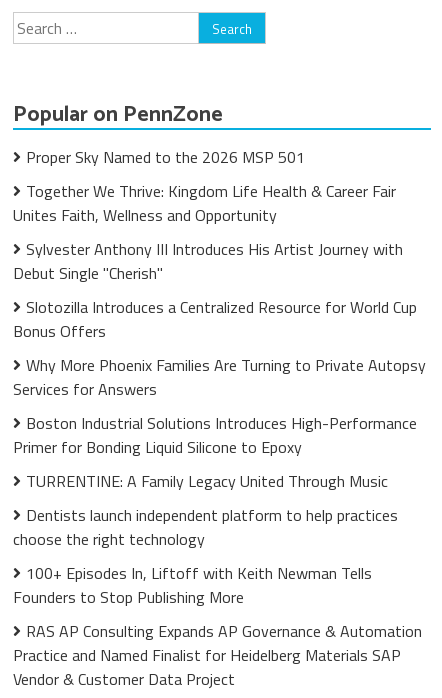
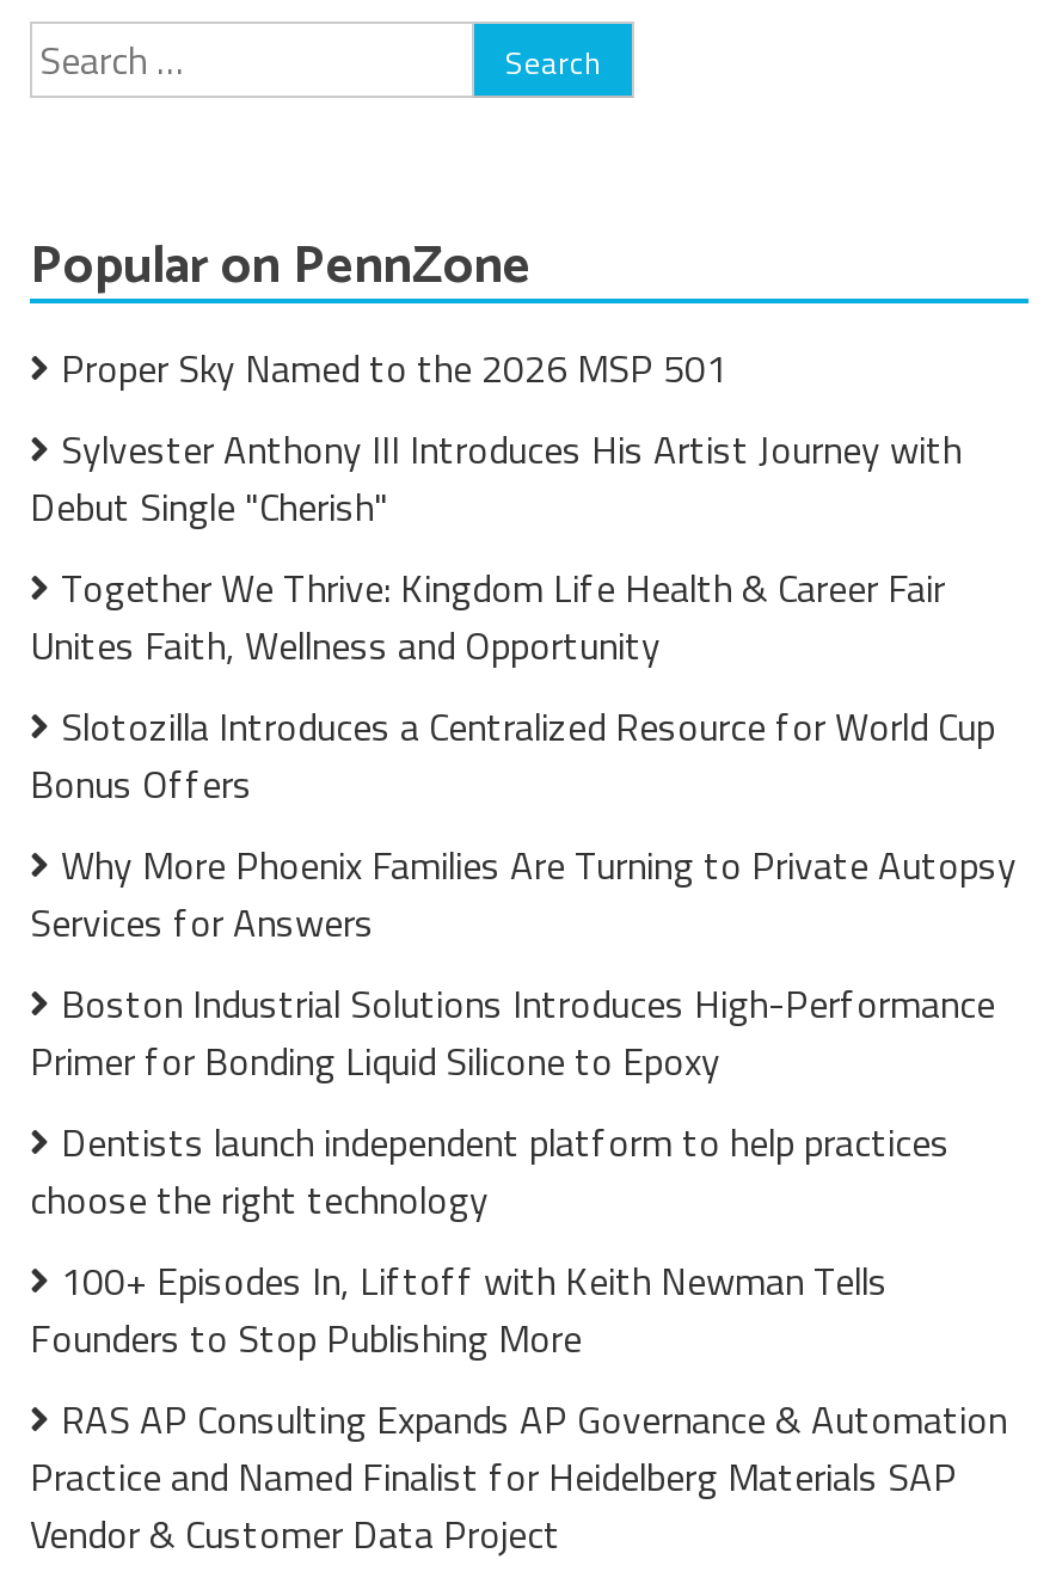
moved [13,179,396,227] -> [30,559,945,674]: Together We Thrive: Kingdom Life Health & Career Fair | Unites Faith, Wellness and Opportunity
moved [13,237,403,285] -> [30,420,962,535]: Sylvester Anthony III Introduces His Artist Journey with | Debut Single "Cherish"
[26,469,388,493] TURRENTINE: A Family Legacy United Through Music -> none

